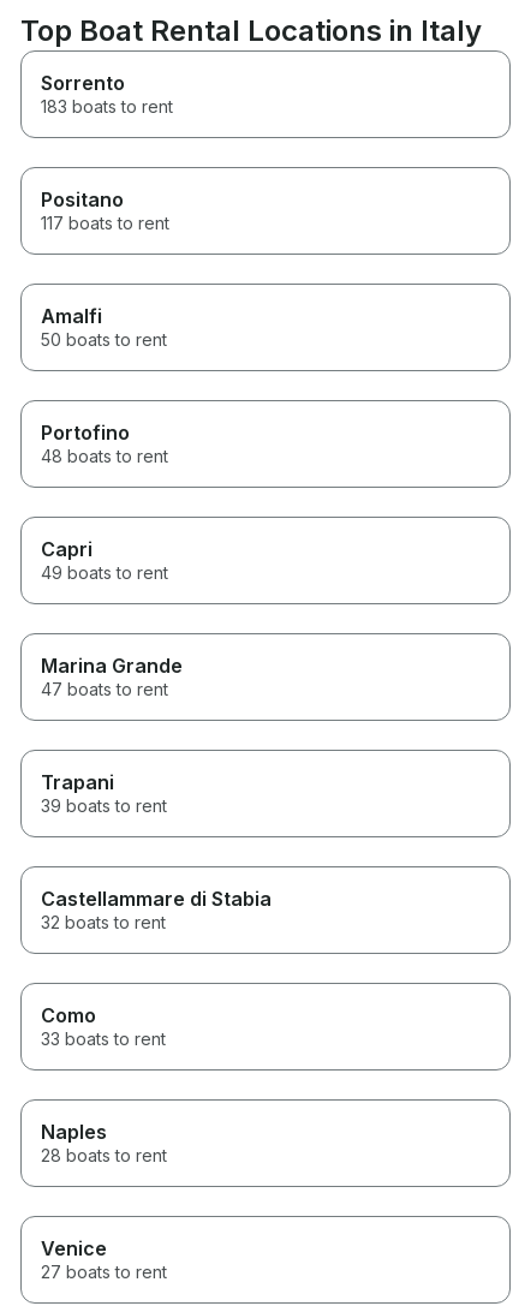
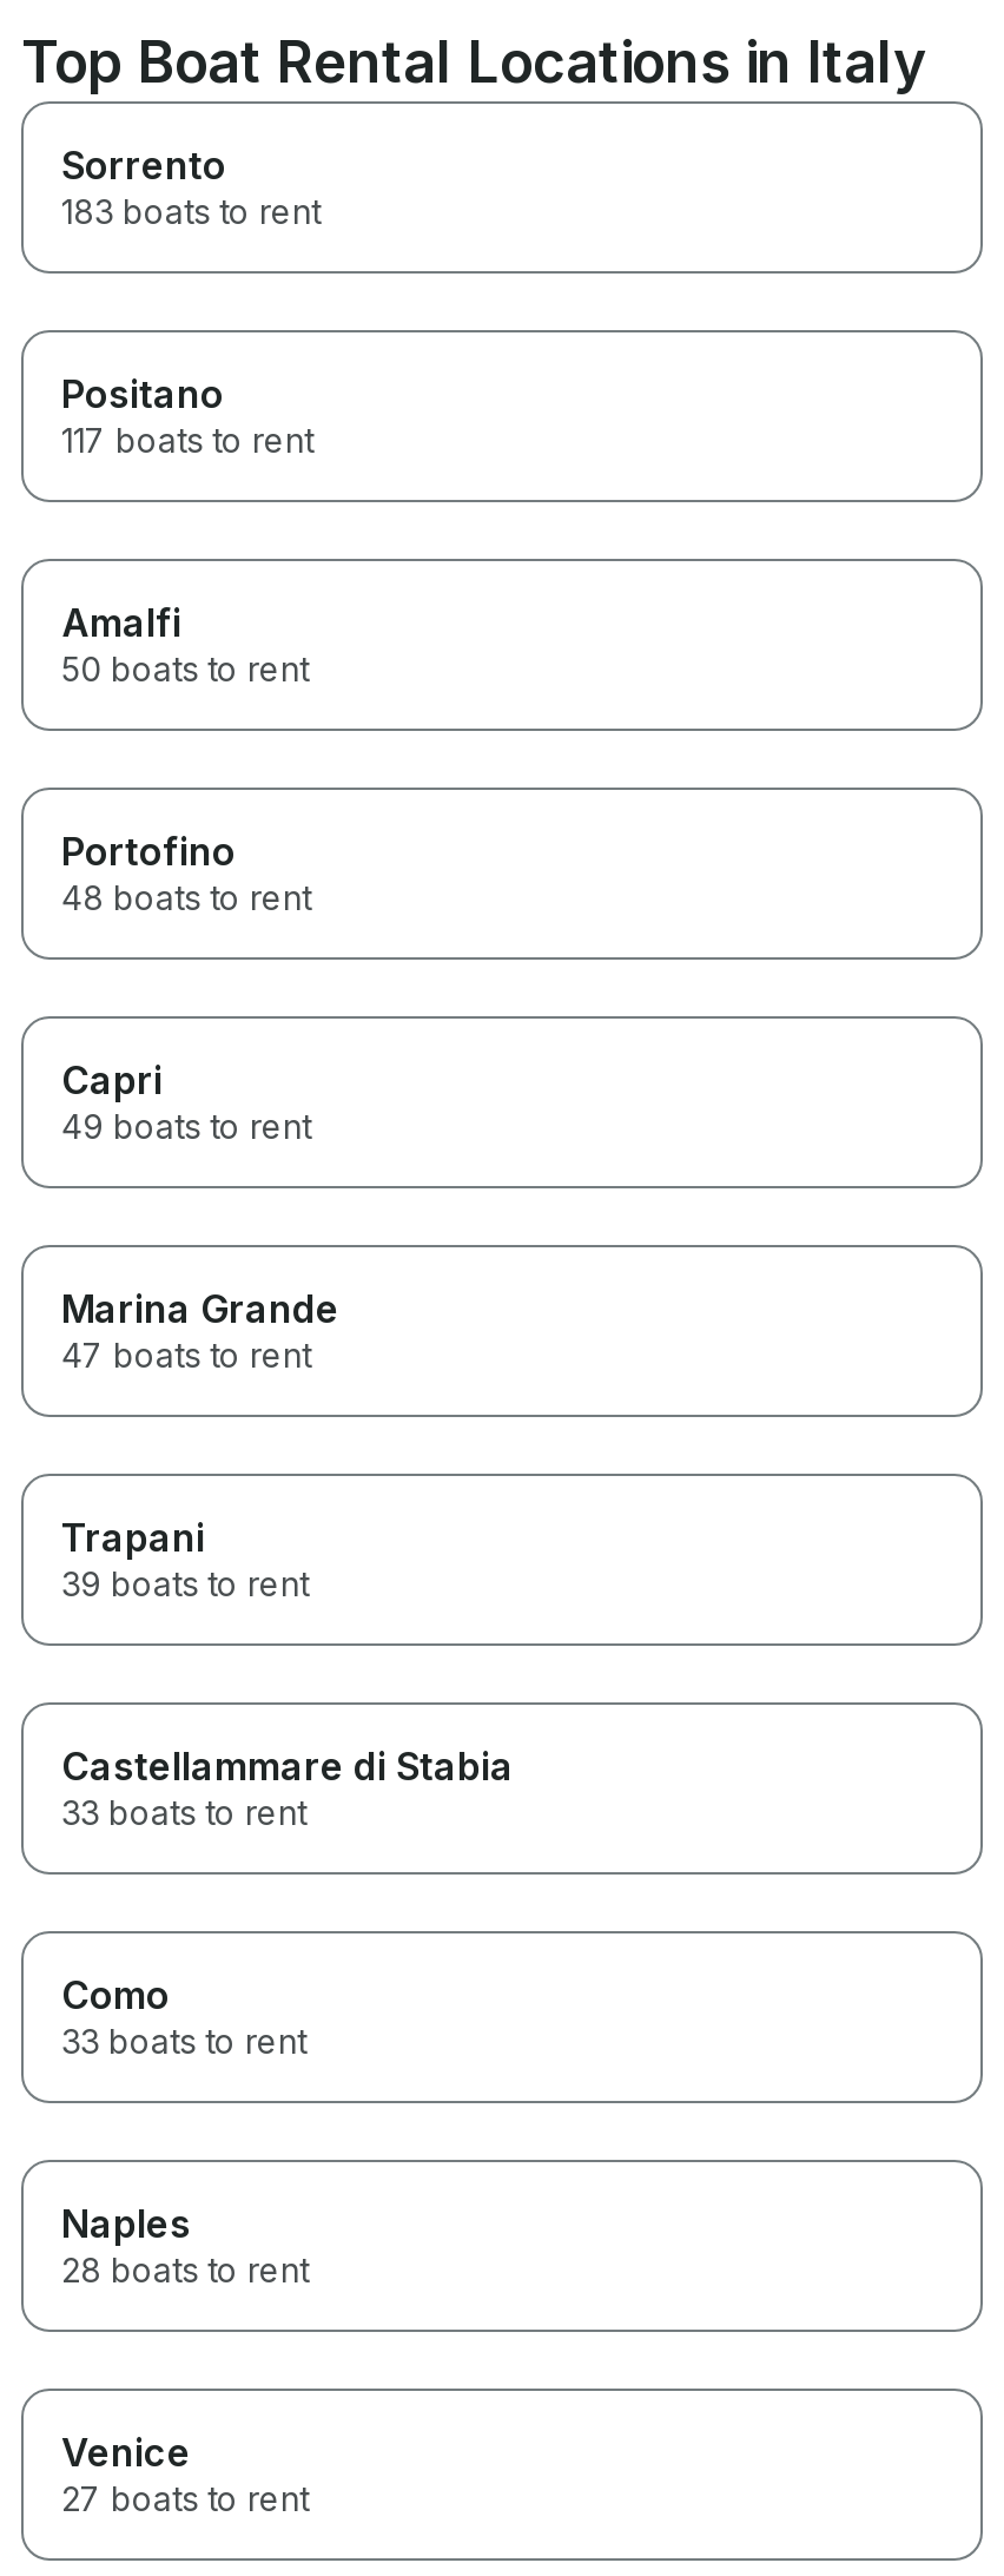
[41,912,166,932] 32 boats to rent -> [61,1792,306,1832] 33 boats to rent

